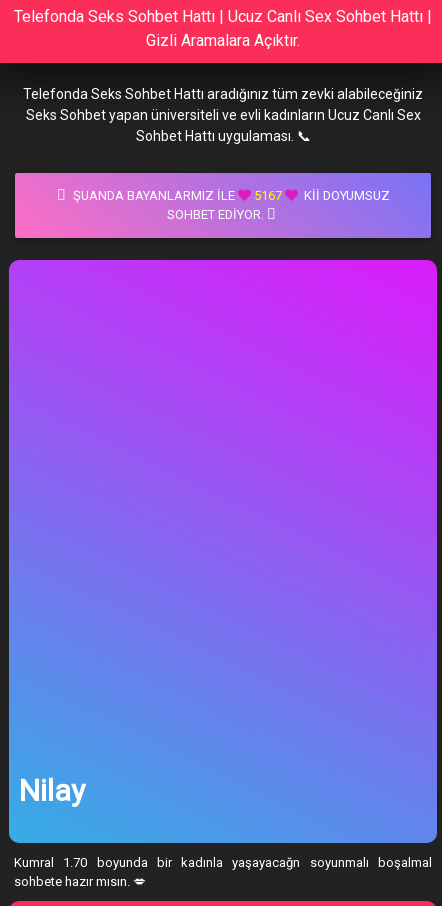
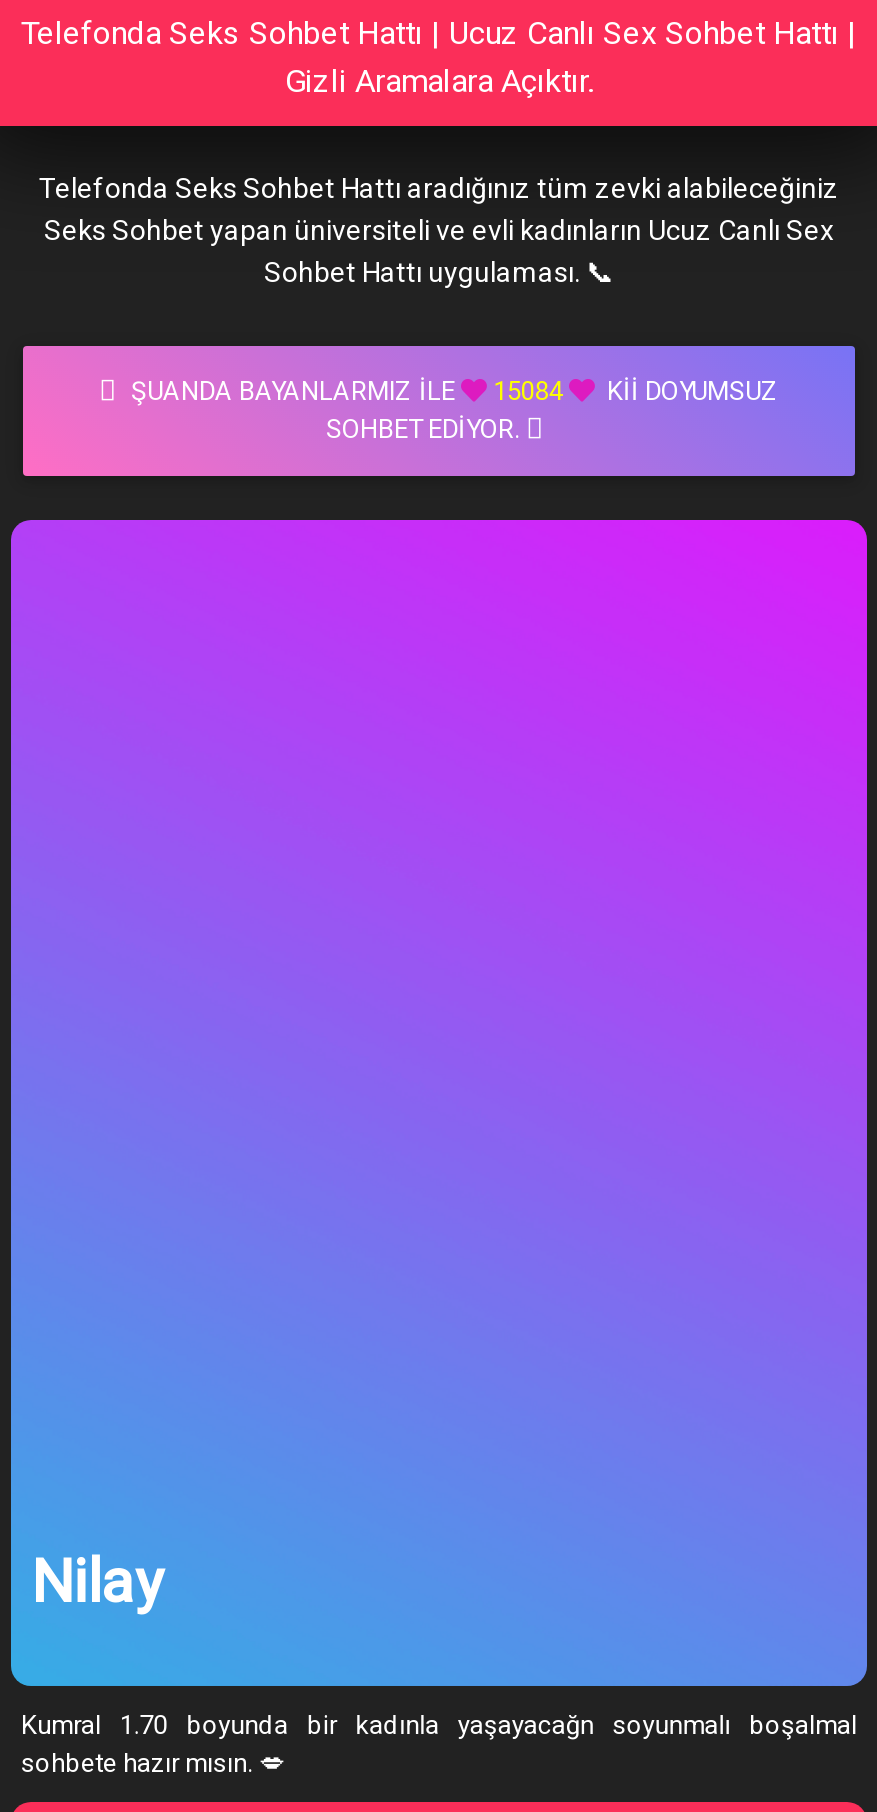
[69,188,389,203] ŞUANDA BAYANLARMIZ İLE 5167 KII DOYUMSUZ -> [125,377,779,407] ŞUANDA BAYANLARMIZ İLE 15084 KII DOYUMSUZ

